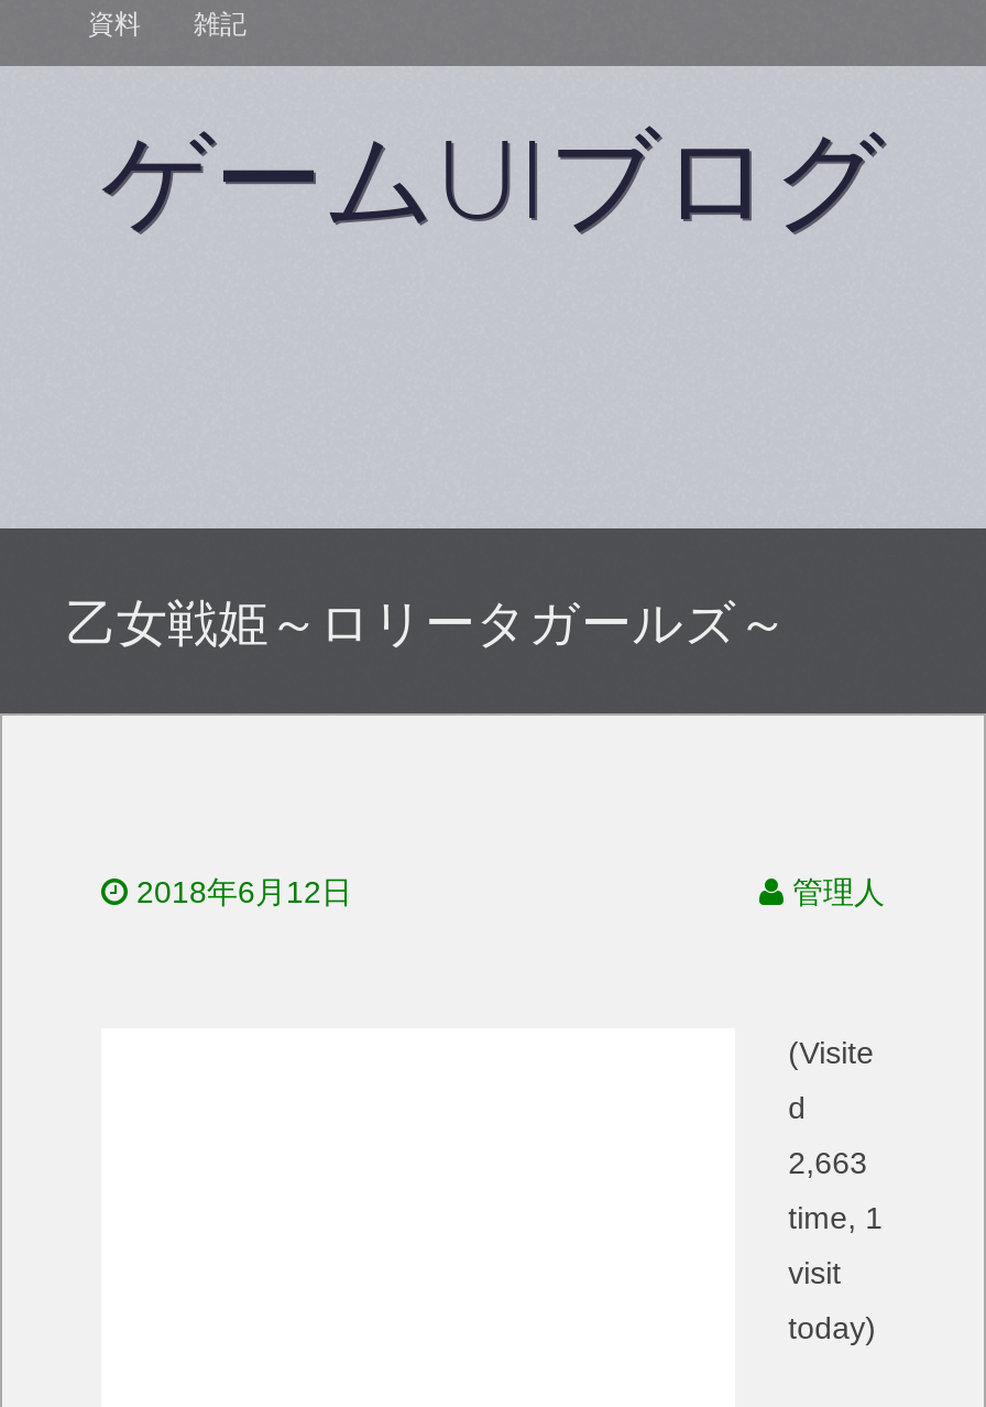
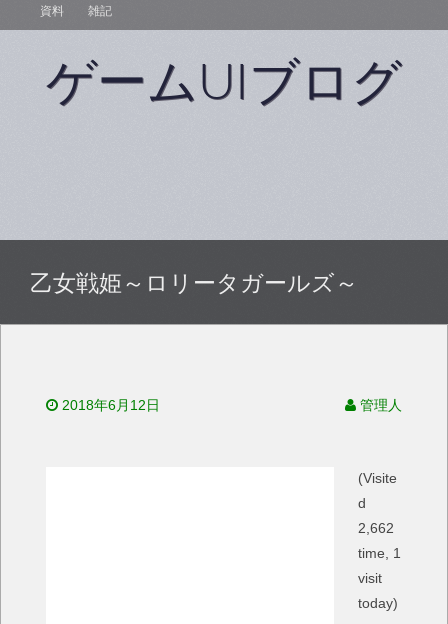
[788,1145,867,1180] 2,663 -> [358,520,394,536] 2,662

